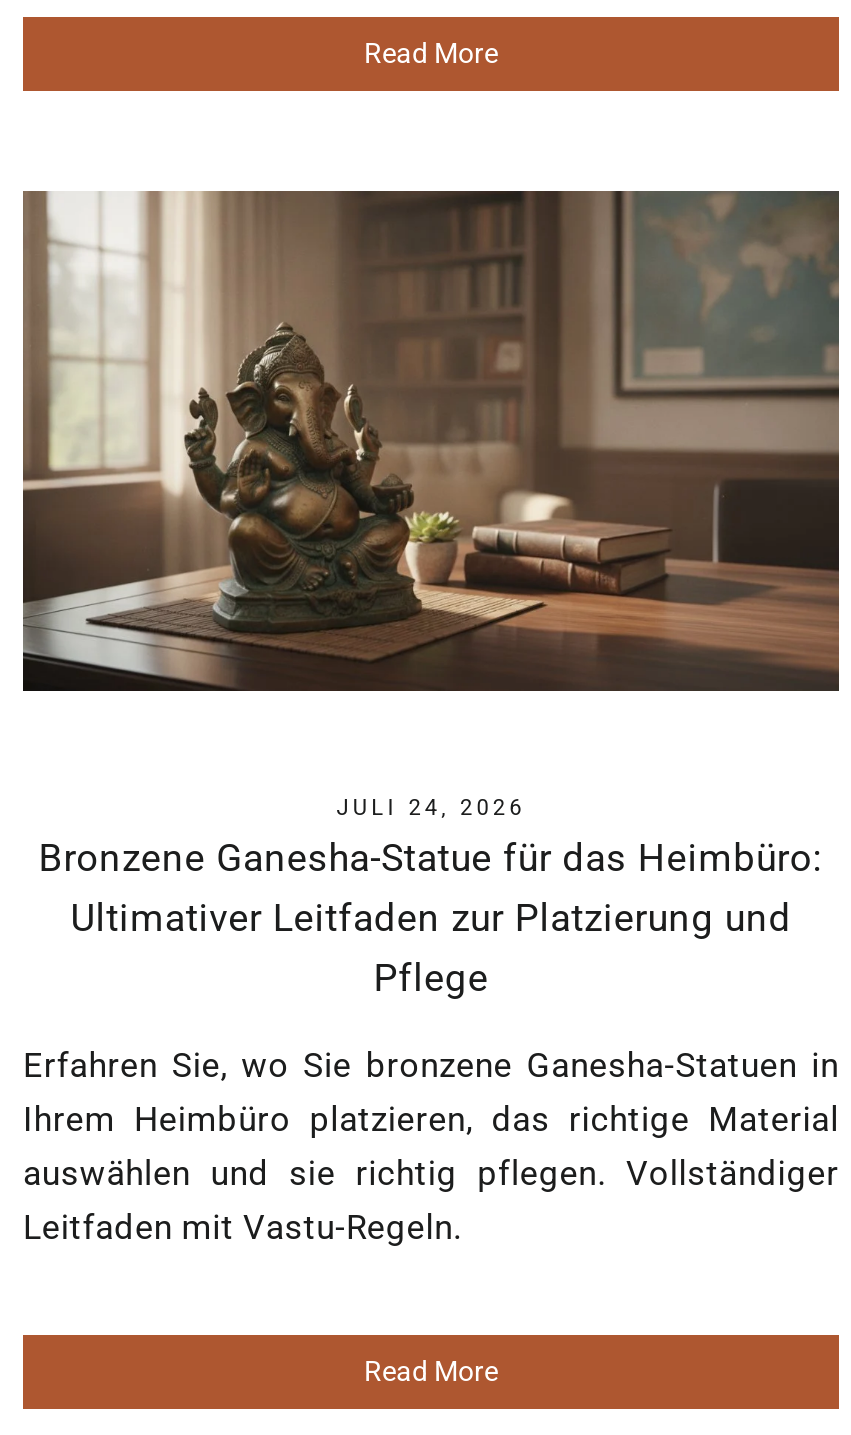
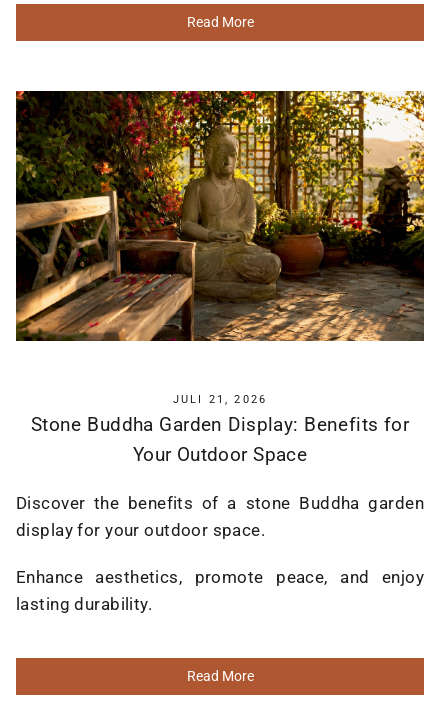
[21,188,841,694] [image] -> [15,90,425,342] [image]
[23,795,839,1247] JULI 24, 2026 | Bronzene Ganesha-Statue für das Heimbüro: | Ultimativer Leitfaden zur Platzierung und | Pflege | Erfahren Sie, wo Sie bronzene Ganesha-Statuen in | Ihrem Heimbüro platzieren, das richtige Material | auswählen und sie richtig pflegen. Vollständiger | Leitfaden mit Vastu-Regeln. -> [16,393,424,614] JULI 21, 2026 | Stone Buddha Garden Display: Benefits for | Your Outdoor Space | Discover the benefits of a stone Buddha garden | display for your outdoor space. | Enhance aesthetics, promote peace, and enjoy | lasting durability.

